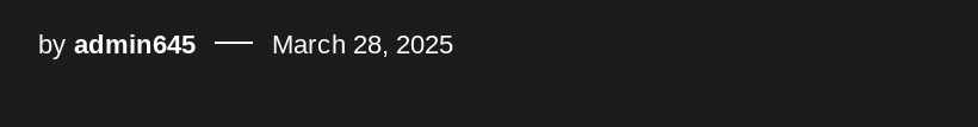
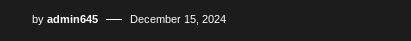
[272,29,453,58] March 28, 2025 -> [130,13,226,25] December 15, 2024

